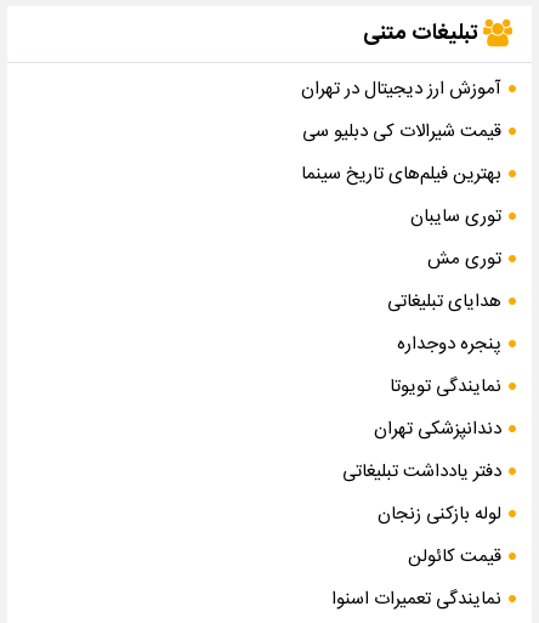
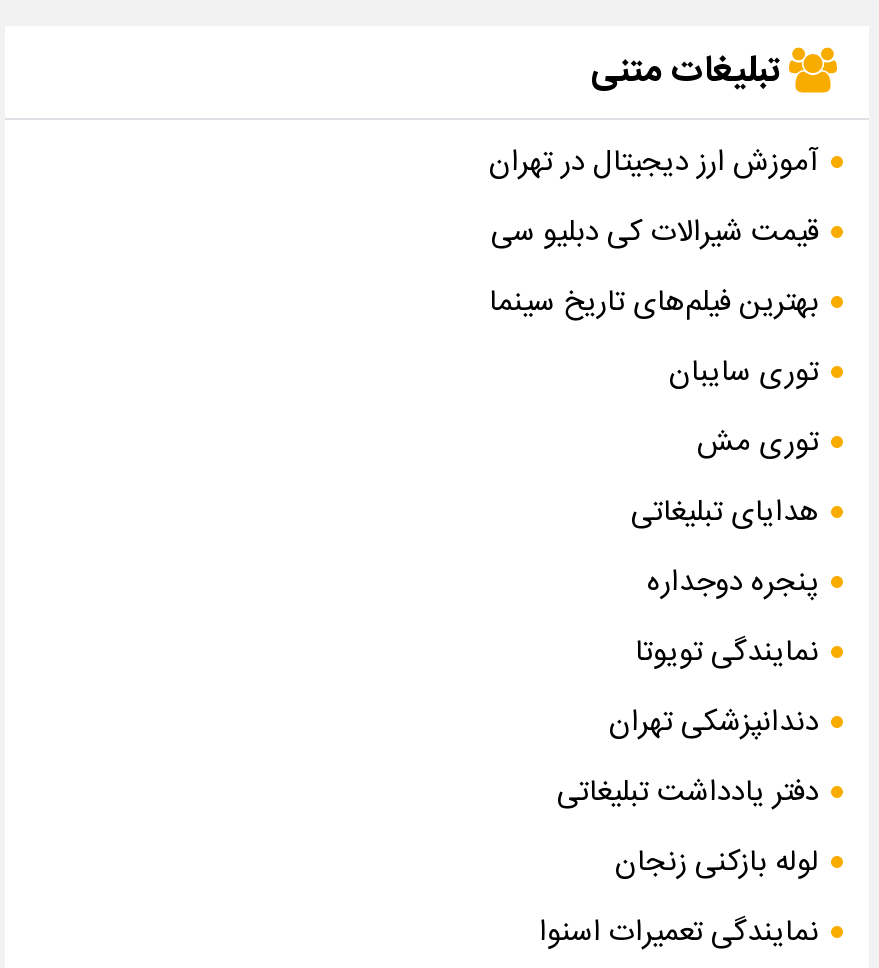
[408,542,501,572] قیمت کائولن -> none

